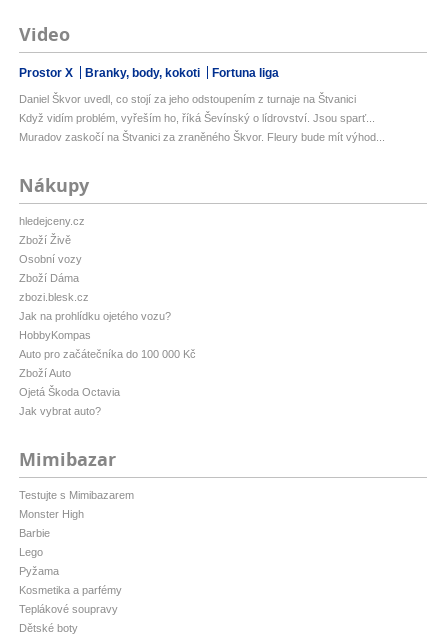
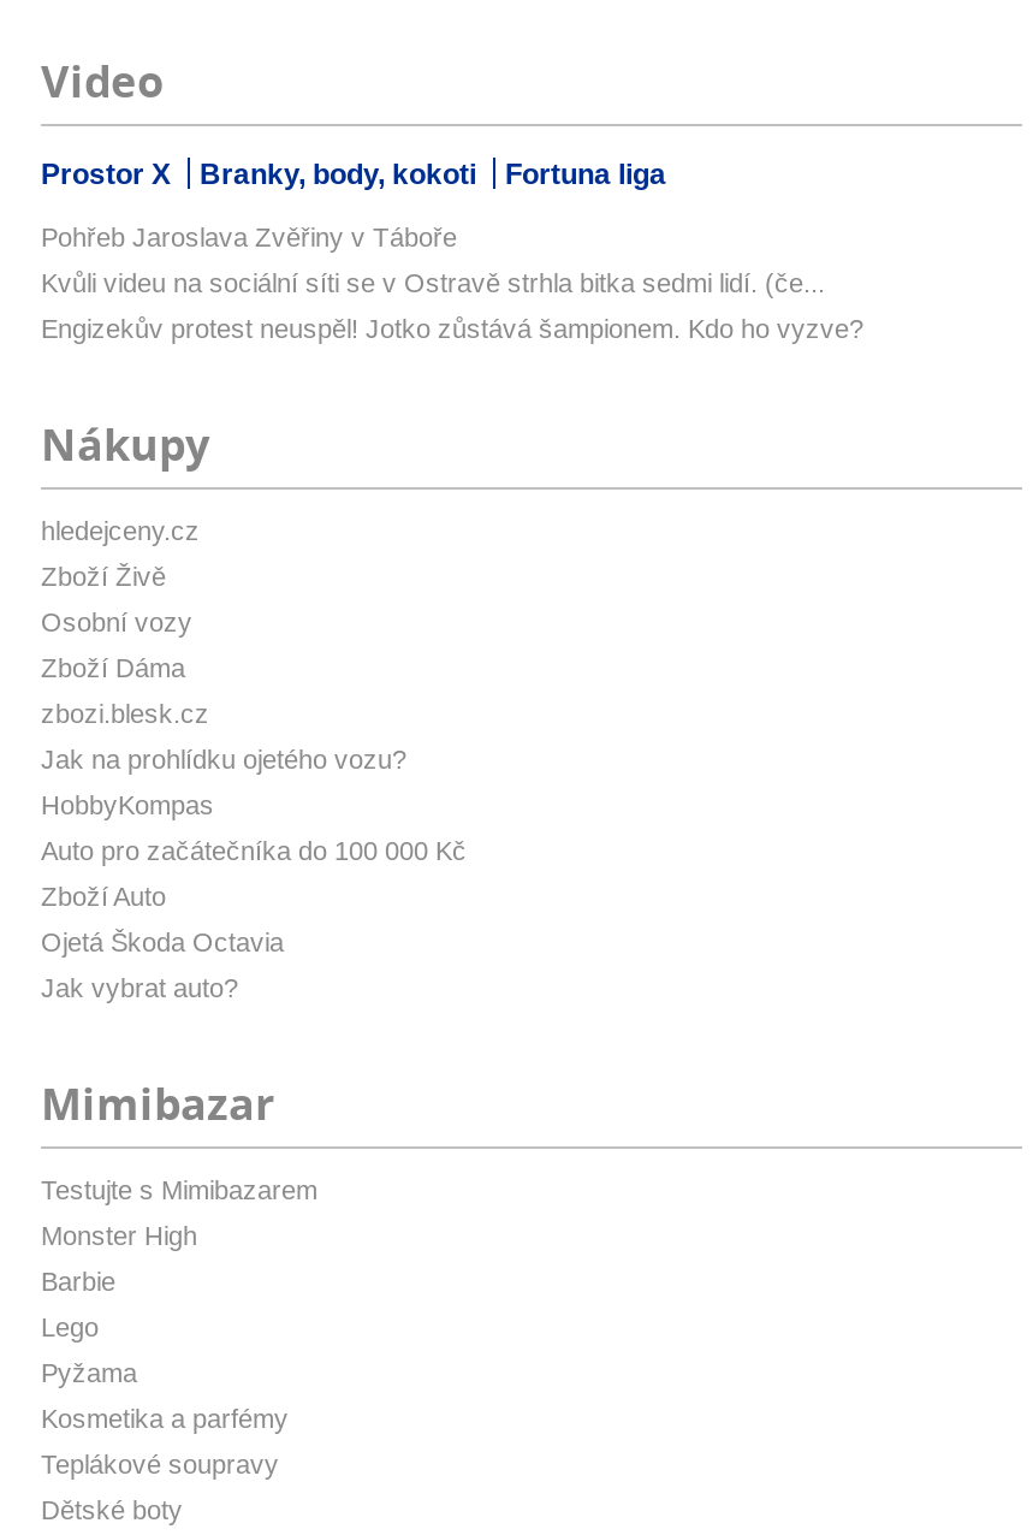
[19,93,356,105] Daniel Škvor uvedl, co stojí za jeho odstoupením z turnaje na Štvanici -> [41,224,457,252] Pohřeb Jaroslava Zvěřiny v Táboře
[19,112,375,124] Když vidím problém, vyřeším ho, říká Ševínský o lídrovství. Jsou sparť... -> [41,269,825,298] Kvůli videu na sociální síti se v Ostravě strhla bitka sedmi lidí. (če...
[19,131,385,143] Muradov zaskočí na Štvanici za zraněného Škvor. Fleury bude mít výhod... -> [41,315,863,344] Engizekův protest neuspěl! Jotko zůstává šampionem. Kdo ho vyzve?

